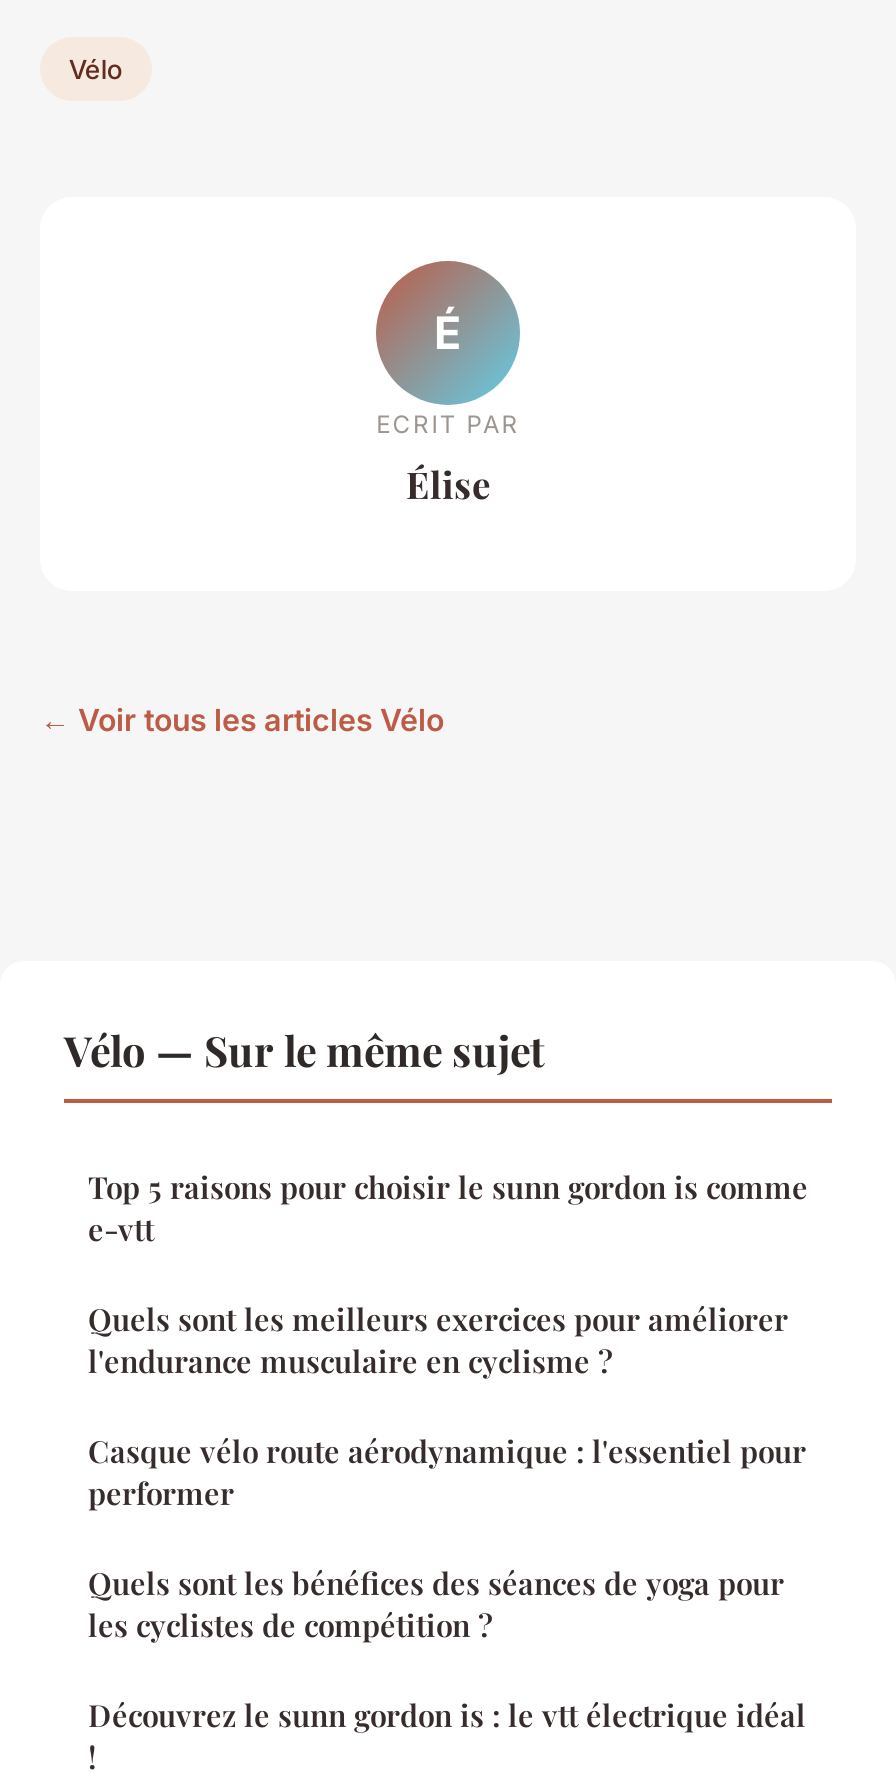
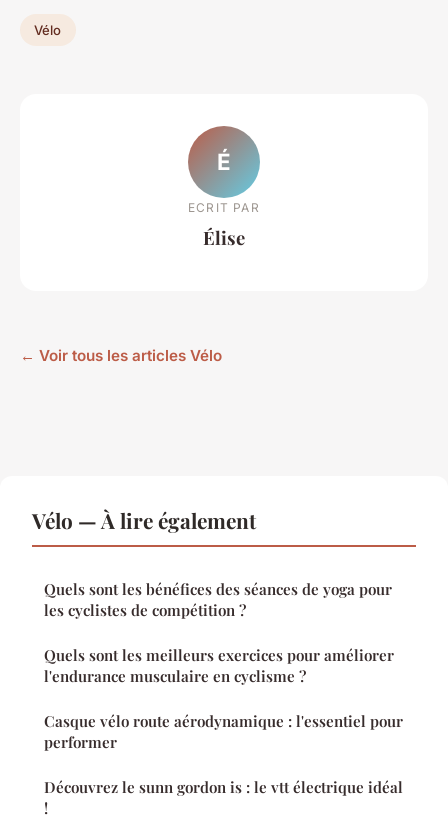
[64,1021,544,1077] Vélo — Sur le même sujet -> [32,506,256,534] Vélo — À lire également
[88,1167,808,1249] Top 5 raisons pour choisir le sunn gordon is comme | e-vtt -> none
moved [88,1563,784,1645] -> [44,579,392,620]: Quels sont les bénéfices des séances de yoga pour | les cyclistes de compétition ?

